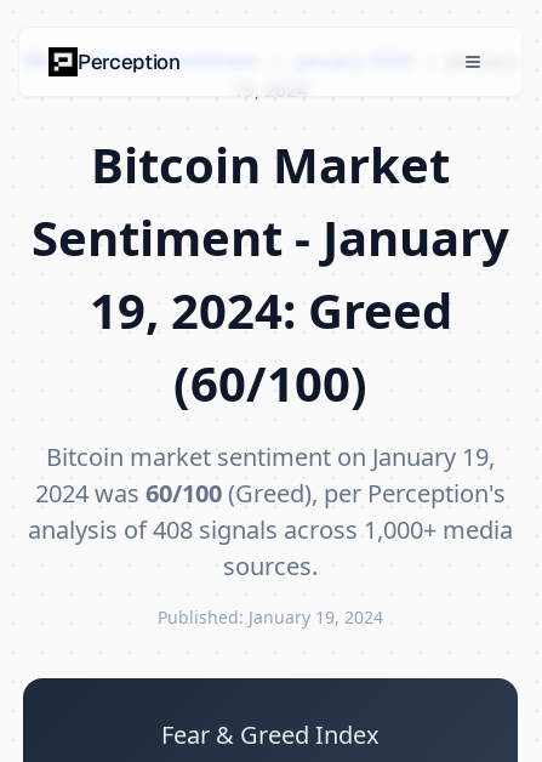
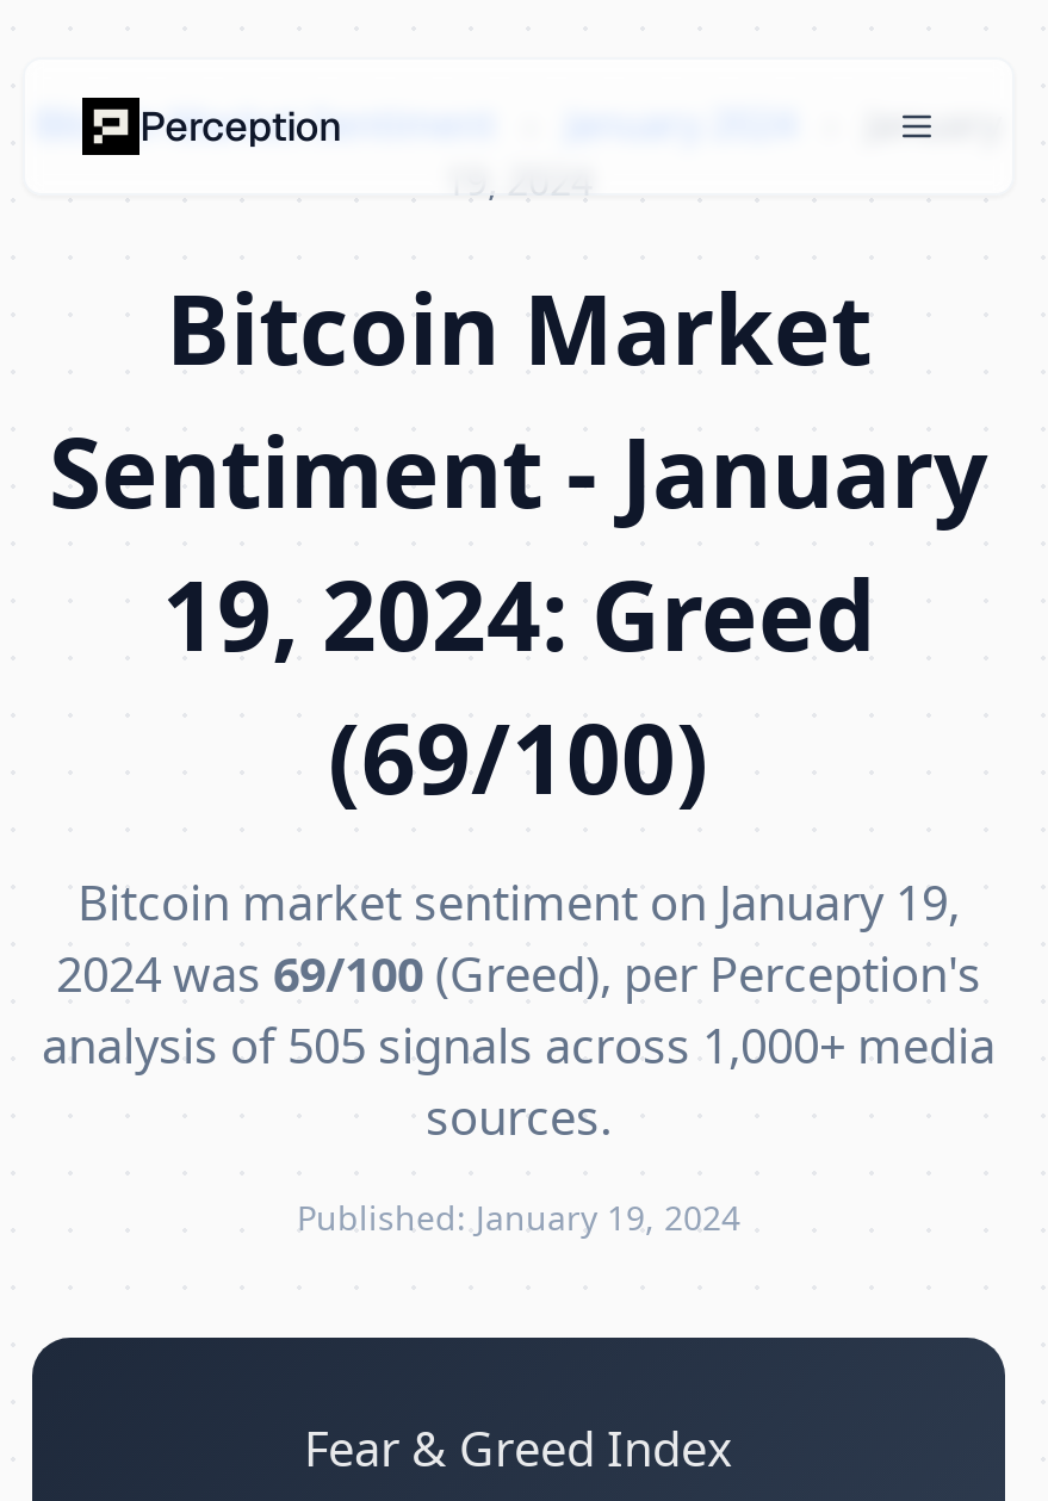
[173,349,367,416] (60/100) -> [328,691,709,823] (69/100)
[35,477,506,510] 2024 was 60/100 (Greed), per Perception's -> [56,942,981,1006] 2024 was 69/100 (Greed), per Perception's
[28,513,513,546] analysis of 408 signals across 1,000+ media -> [42,1013,996,1078] analysis of 505 signals across 1,000+ media

